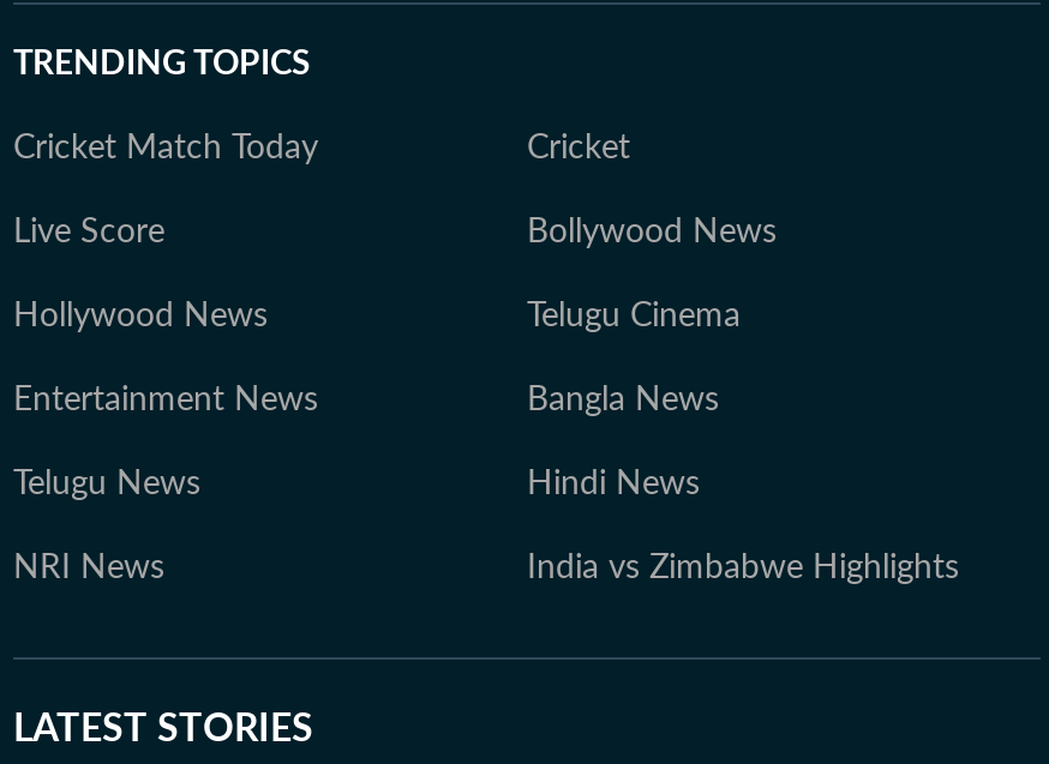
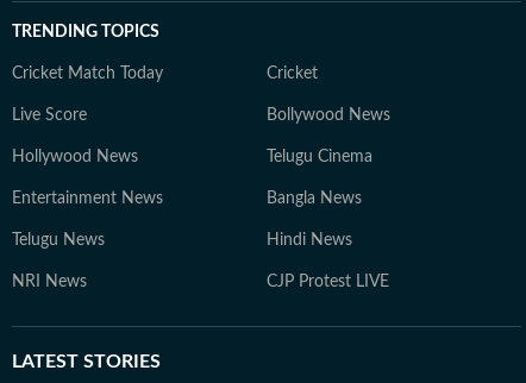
[527,552,959,585] India vs Zimbabwe Highlights -> [267,274,389,290] CJP Protest LIVE

